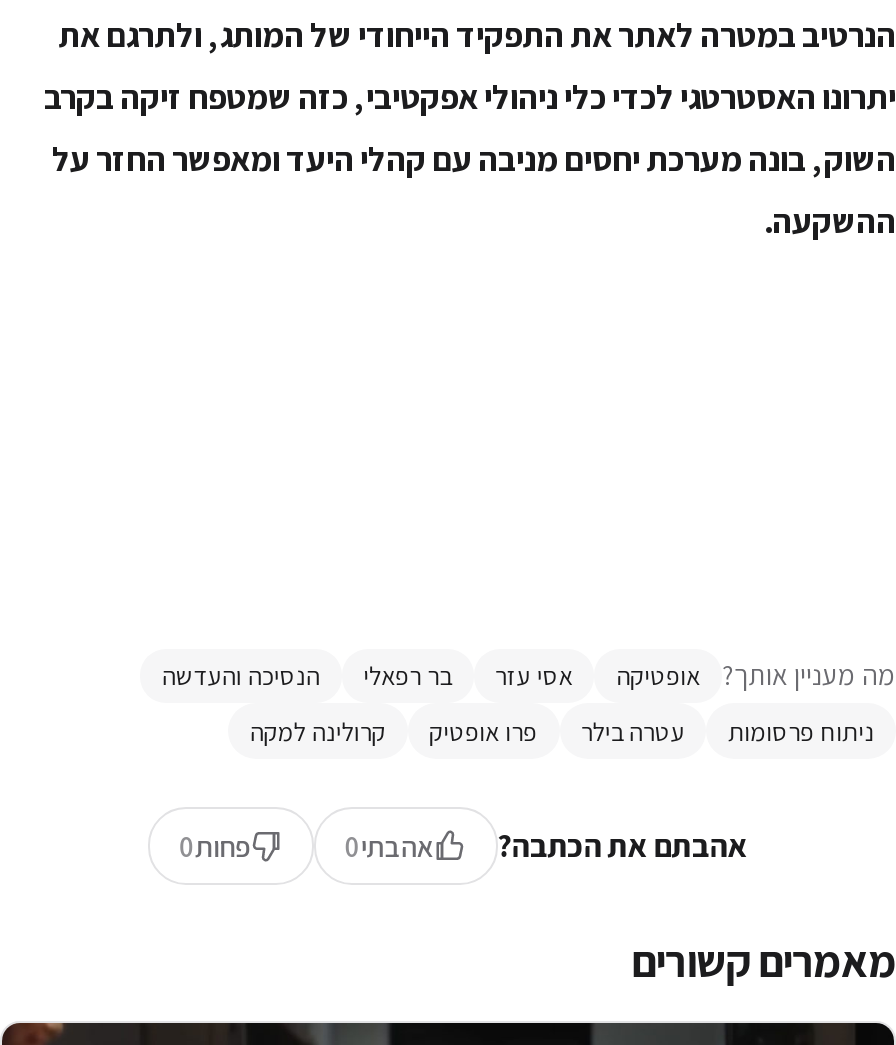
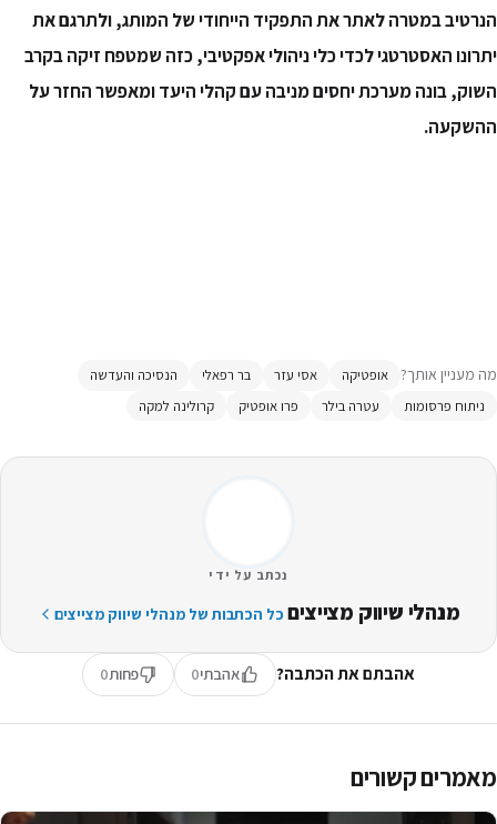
none -> [55,566,460,626] נכתב על ידי | מנהלי שיווק מצייצים כל הכתבות של מנהלי שיווק מצייצים

